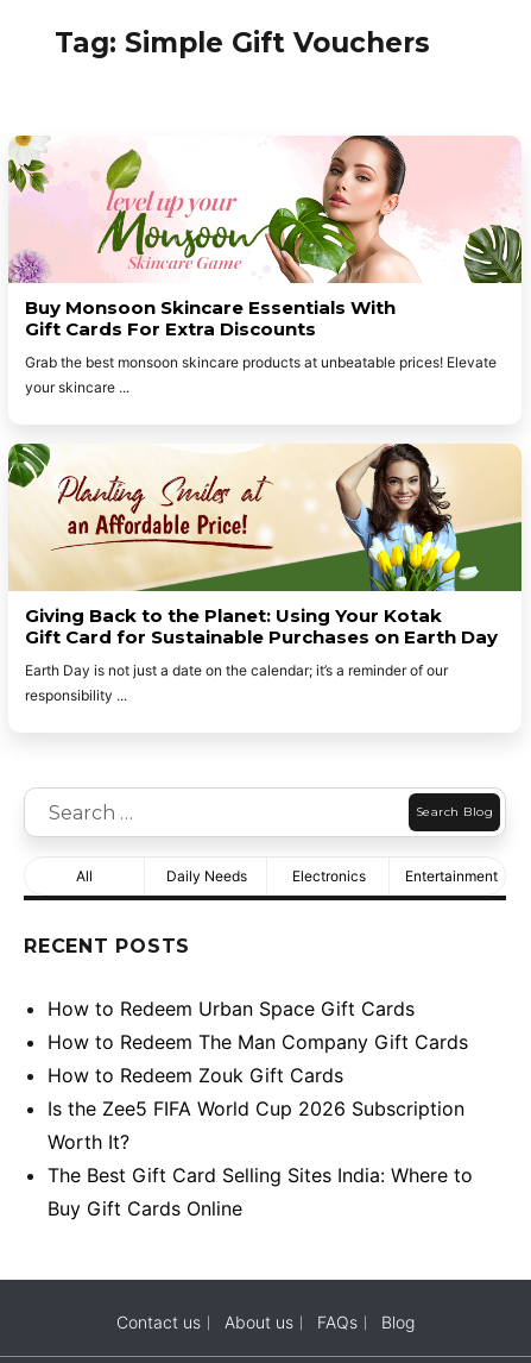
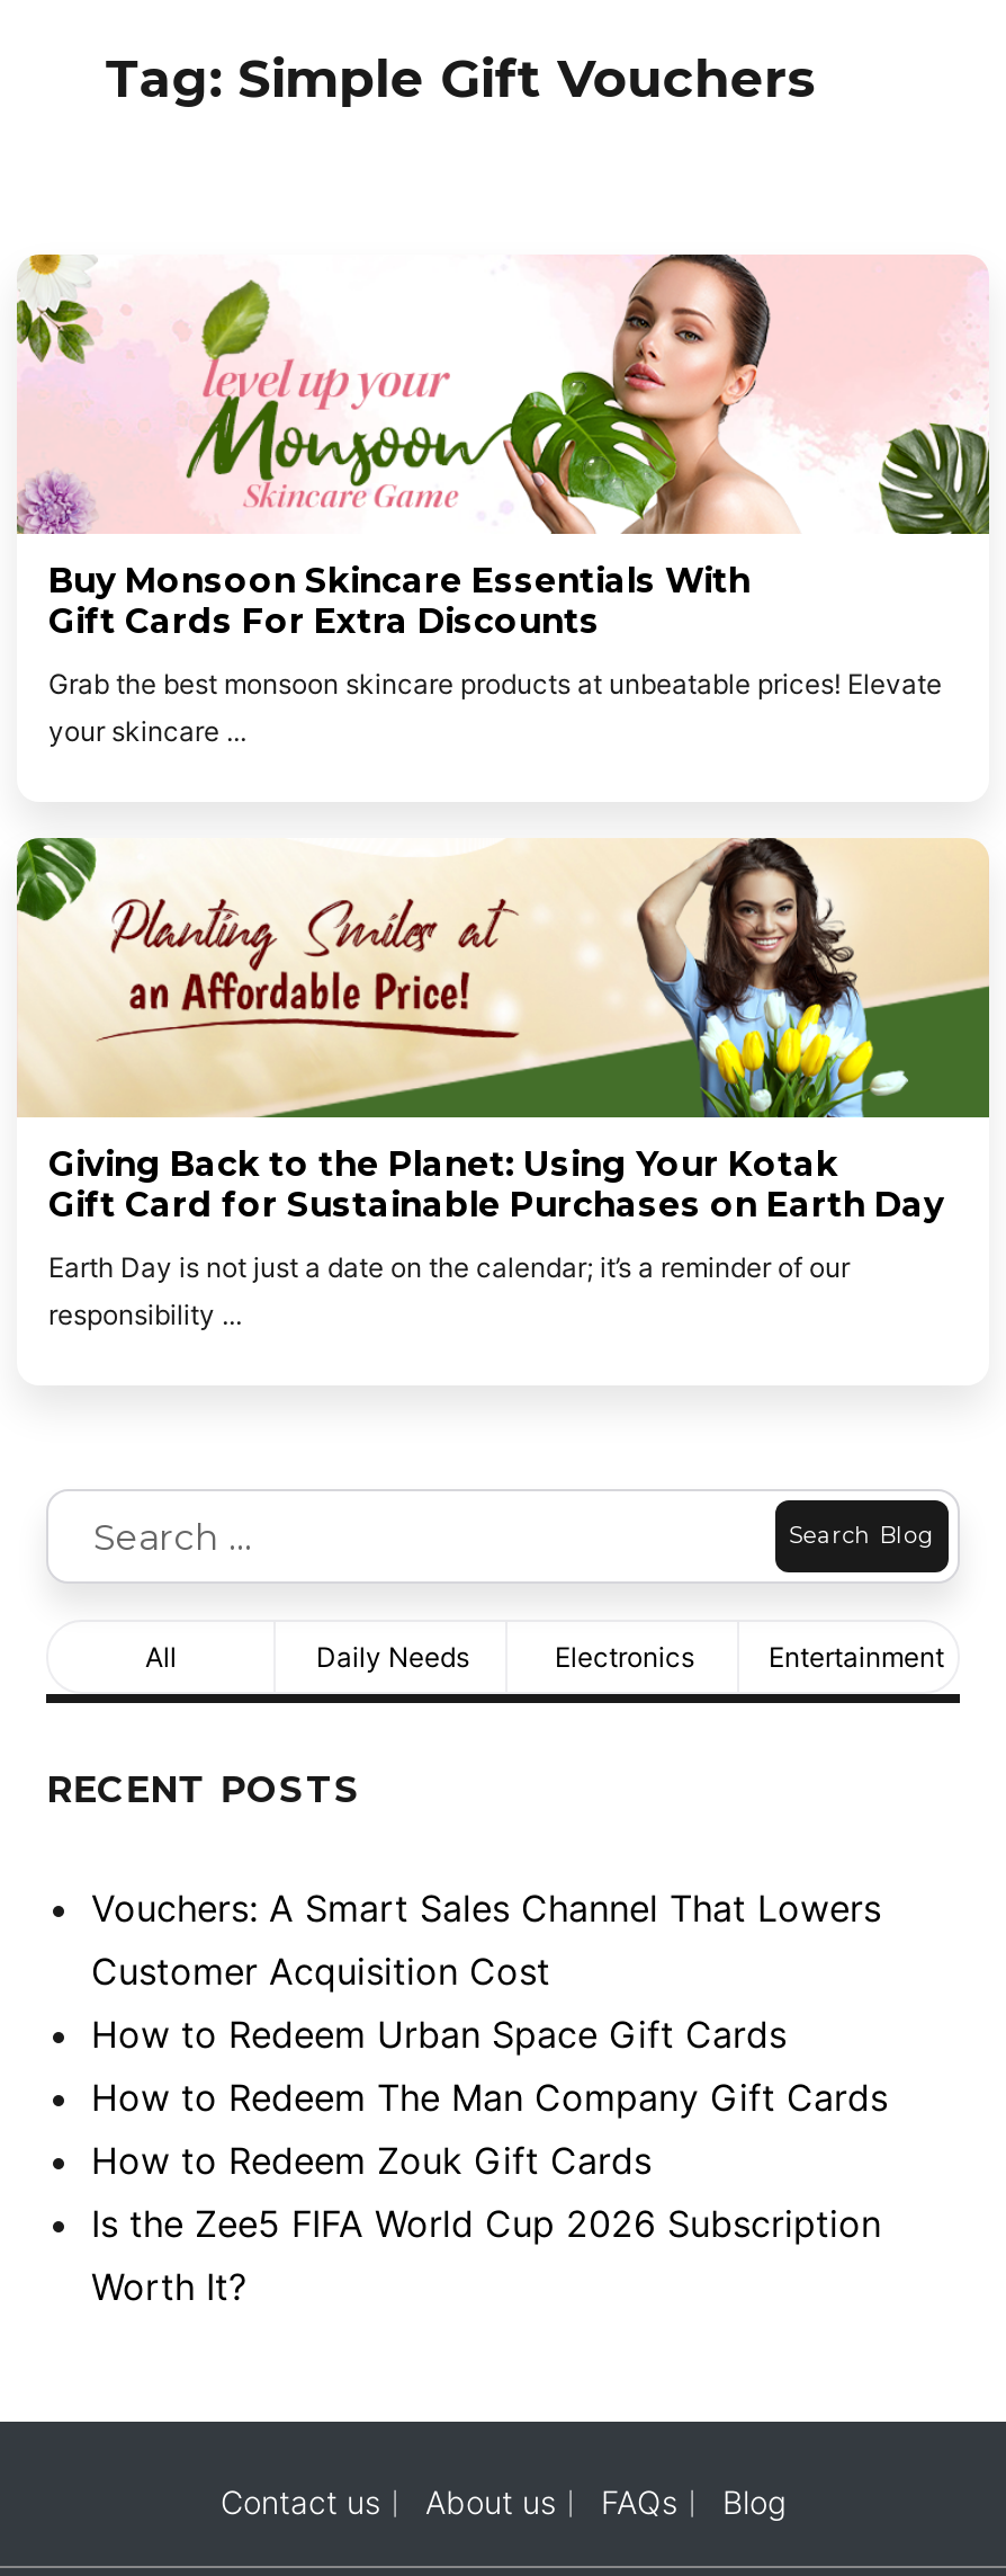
none -> [91,1884,881,1993] Vouchers: A Smart Sales Channel That Lowers | Customer Acquisition Cost
moved [48,996,468,1153] -> [91,2011,888,2308]: How to Redeem Urban Space Gift Cards | How to Redeem The Man Company Gift Cards | How to Redeem Zouk Gift Cards | Is the Zee5 FIFA World Cup 2026 Subscription | Worth It?
[48,1163,473,1220] The Best Gift Card Selling Sites India: Where to | Buy Gift Cards Online -> none

